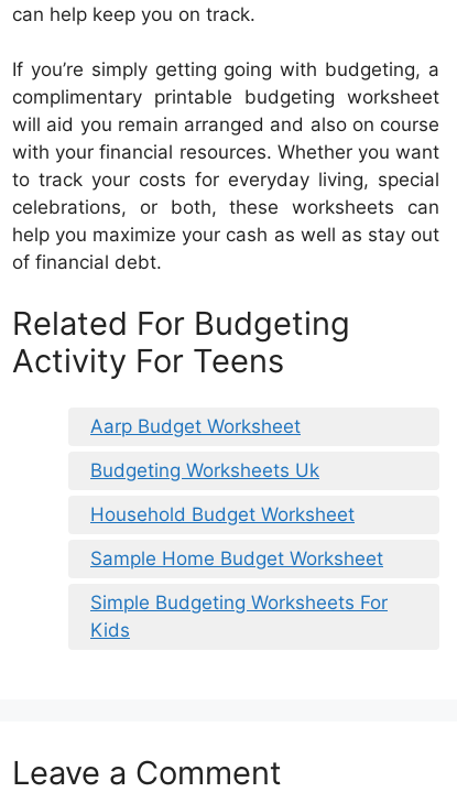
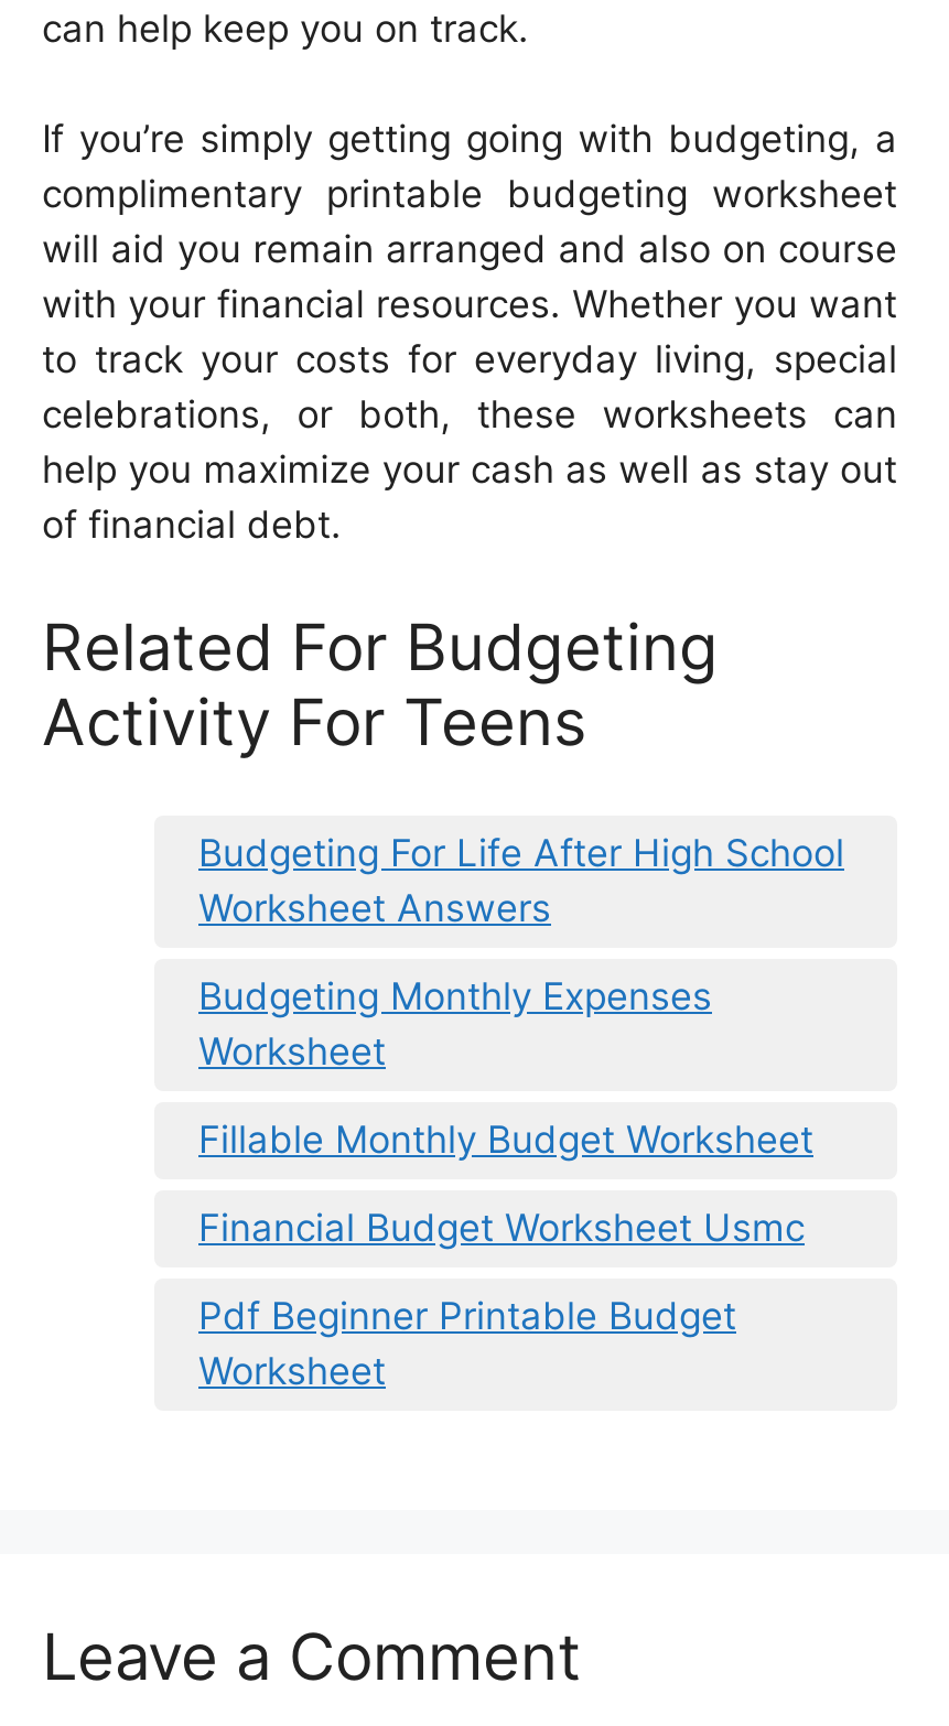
[90,416,301,438] Aarp Budget Worksheet -> [198,832,844,931] Budgeting For Life After High School | Worksheet Answers
[90,460,319,482] Budgeting Worksheets Uk -> [198,975,712,1074] Budgeting Monthly Expenses | Worksheet
[90,504,355,526] Household Budget Worksheet -> [198,1118,813,1162] Fillable Monthly Budget Worksheet
[90,548,383,570] Sample Home Budget Worksheet -> [198,1206,805,1251] Financial Budget Worksheet Usmc
[90,592,388,641] Simple Budgeting Worksheets For | Kids -> [198,1295,736,1394] Pdf Beginner Printable Budget | Worksheet

